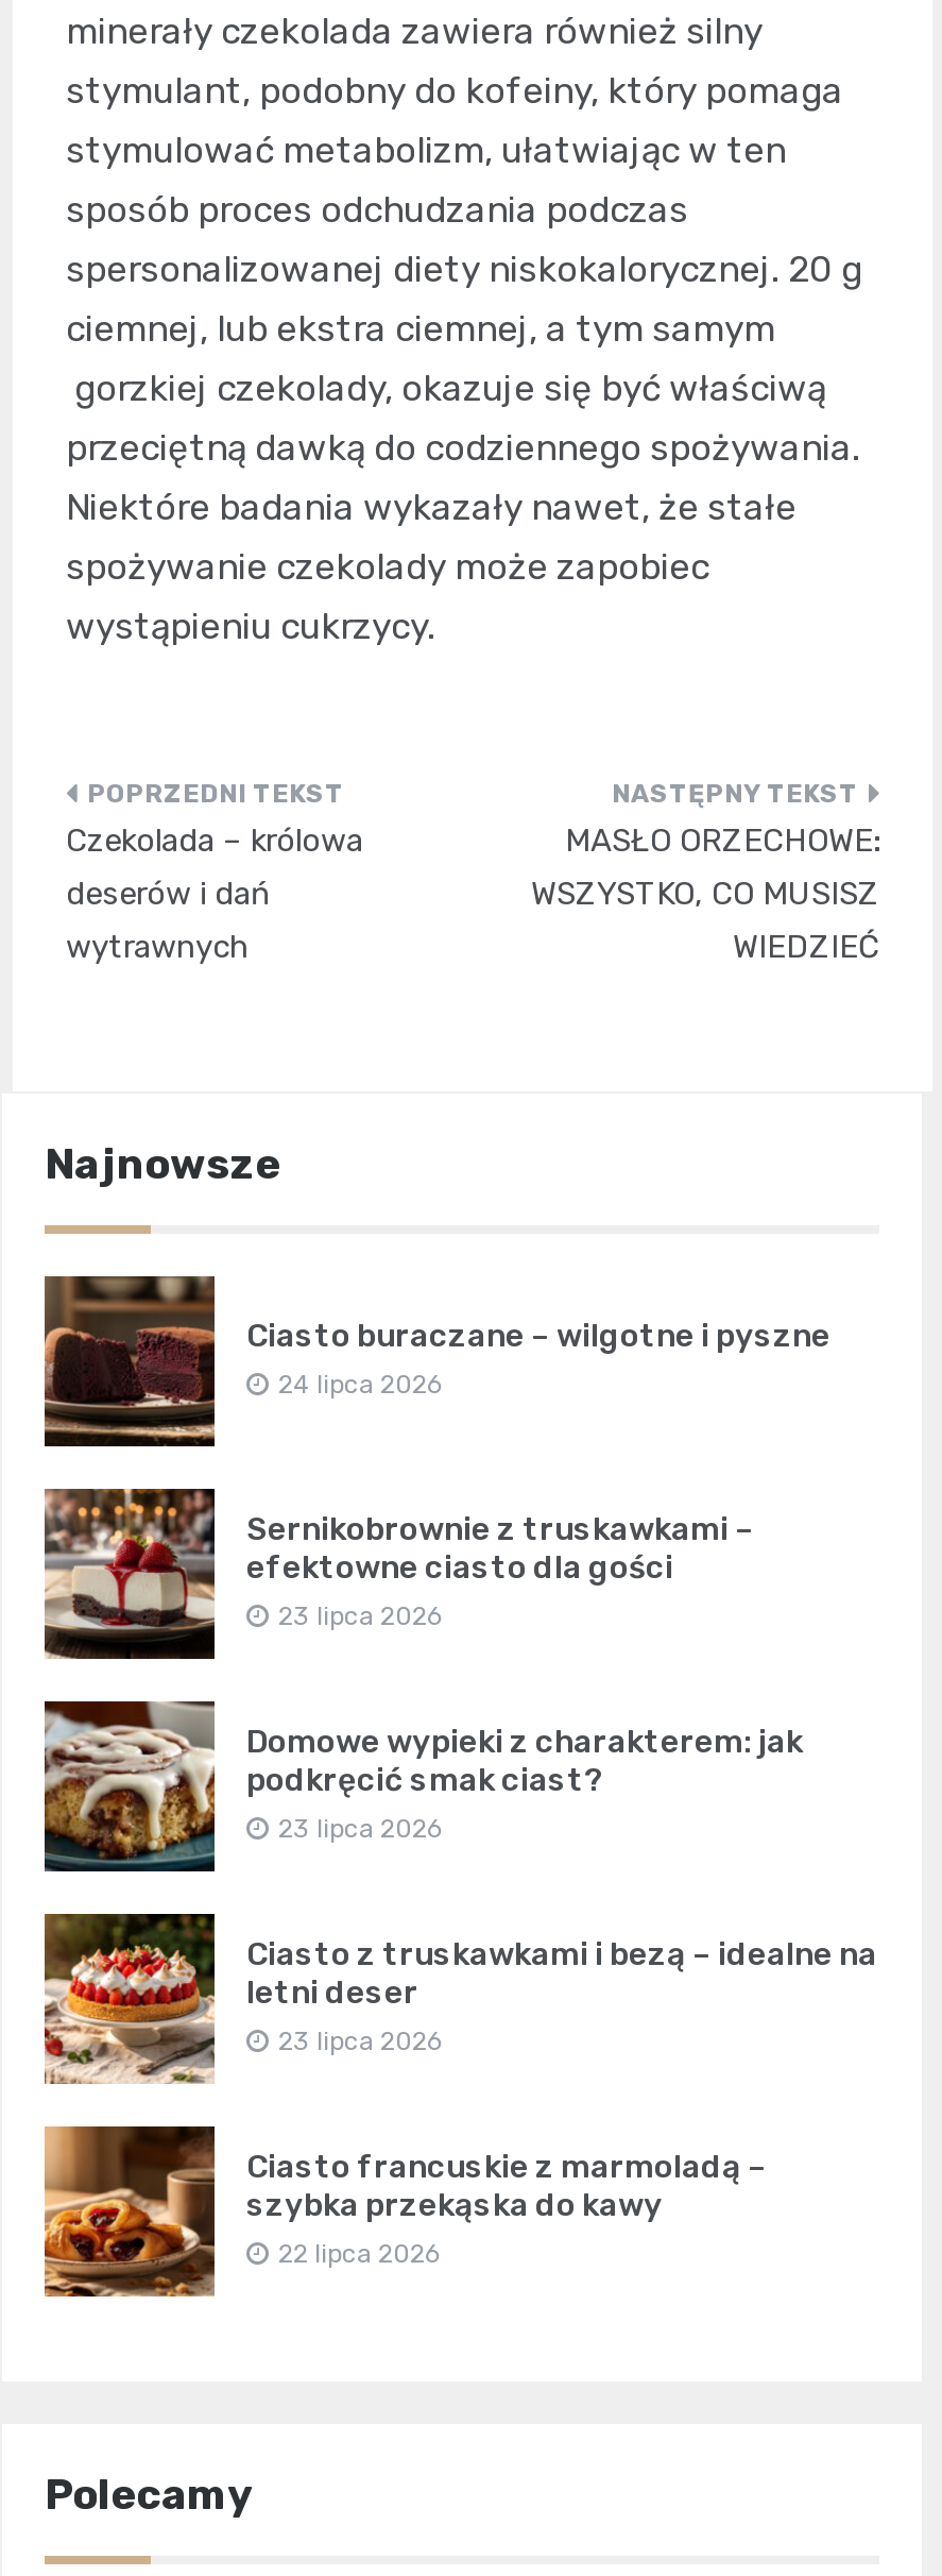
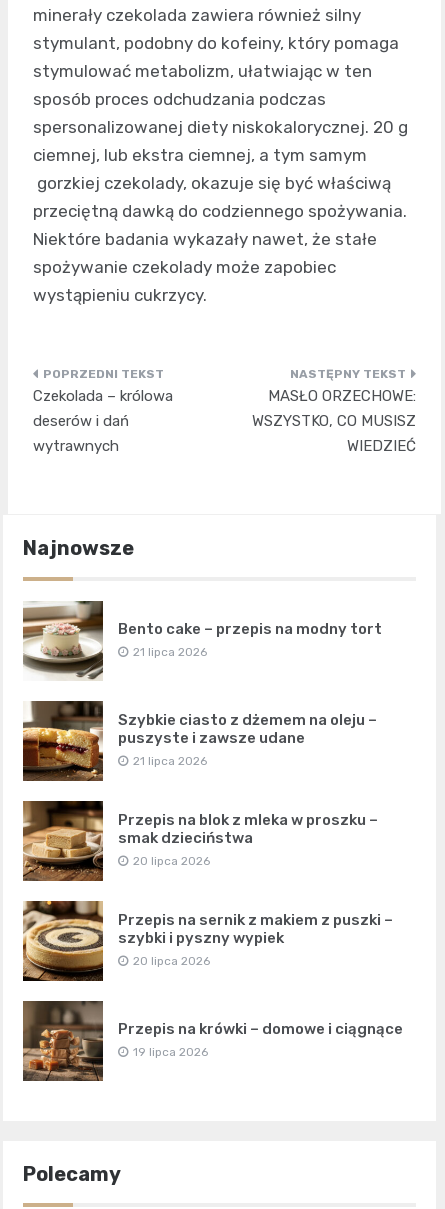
[42,1273,830,1450] [image] | Ciasto buraczane – wilgotne i pyszne | 24 lipca 2026 -> [23,600,382,681] [image] | Bento cake – przepis na modny tort | 21 lipca 2026
[42,1486,754,1660] [image] | Sernikobrownie z truskawkami – | efektowne ciasto dla gości | 23 lipca 2026 -> [22,700,377,782] [image] | Szybkie ciasto z dżemem na oleju – | puszyste i zawsze udane | 21 lipca 2026
[42,1698,803,1872] [image] | Domowe wypieki z charakterem: jak | podkręcić smak ciast? | 23 lipca 2026 -> [22,800,378,881] [image] | Przepis na blok z mleka w proszku – | smak dzieciństwa | 20 lipca 2026
[42,1913,877,2085] [image] | Ciasto z truskawkami i bezą – idealne na | letni deser | 23 lipca 2026 -> [23,900,393,982] [image] | Przepis na sernik z makiem z puszki – | szybki i pyszny wypiek | 20 lipca 2026
[42,2125,767,2298] [image] | Ciasto francuskie z marmoladą – | szybka przekąska do kawy | 22 lipca 2026 -> [22,1000,403,1082] [image] | Przepis na krówki – domowe i ciągnące | 19 lipca 2026

